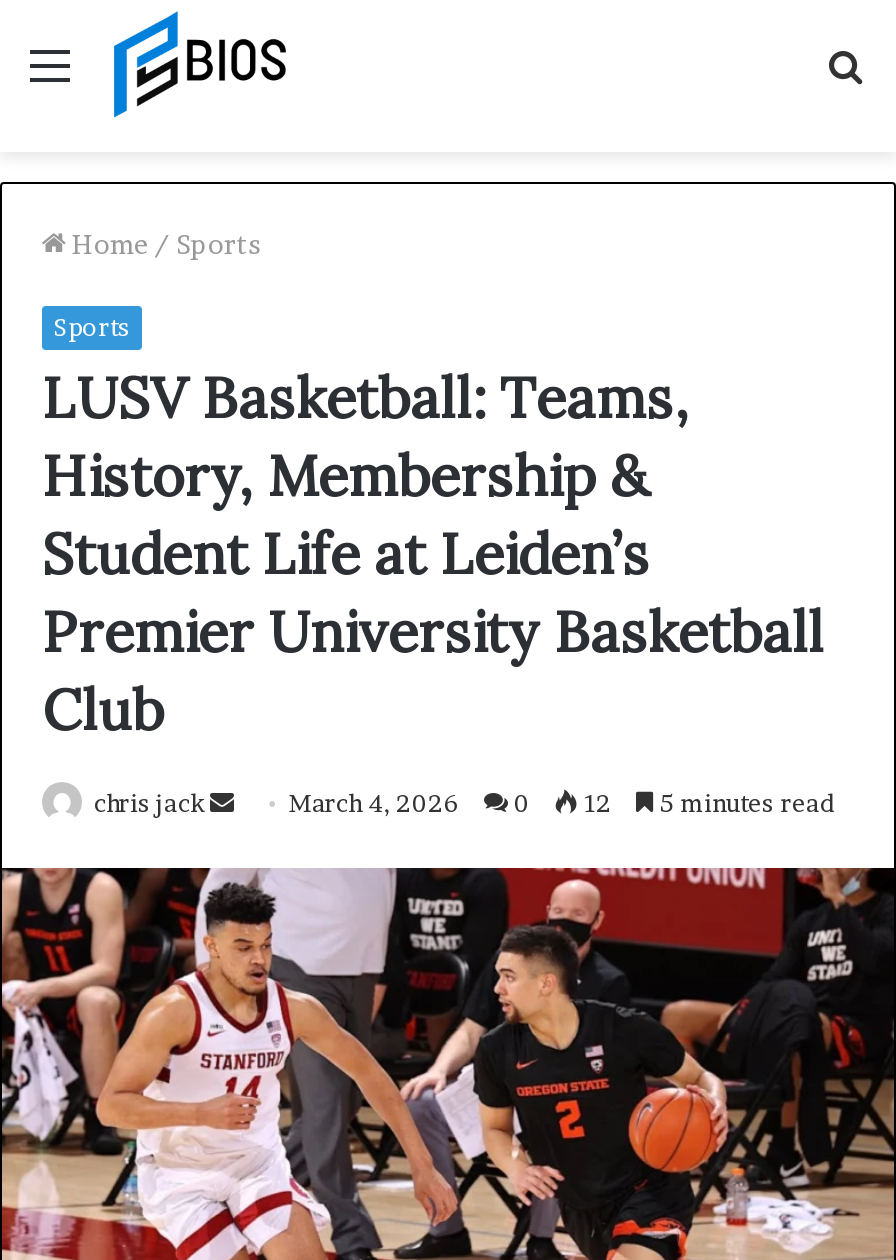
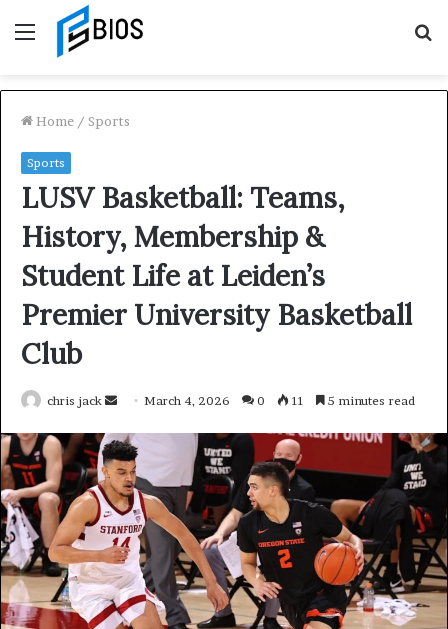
[578,788,612,818] 12 -> [289,393,304,408] 11

